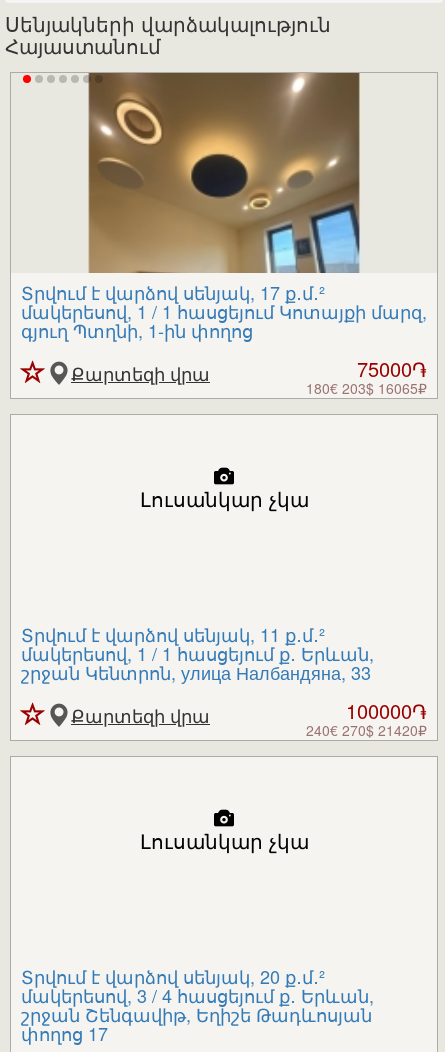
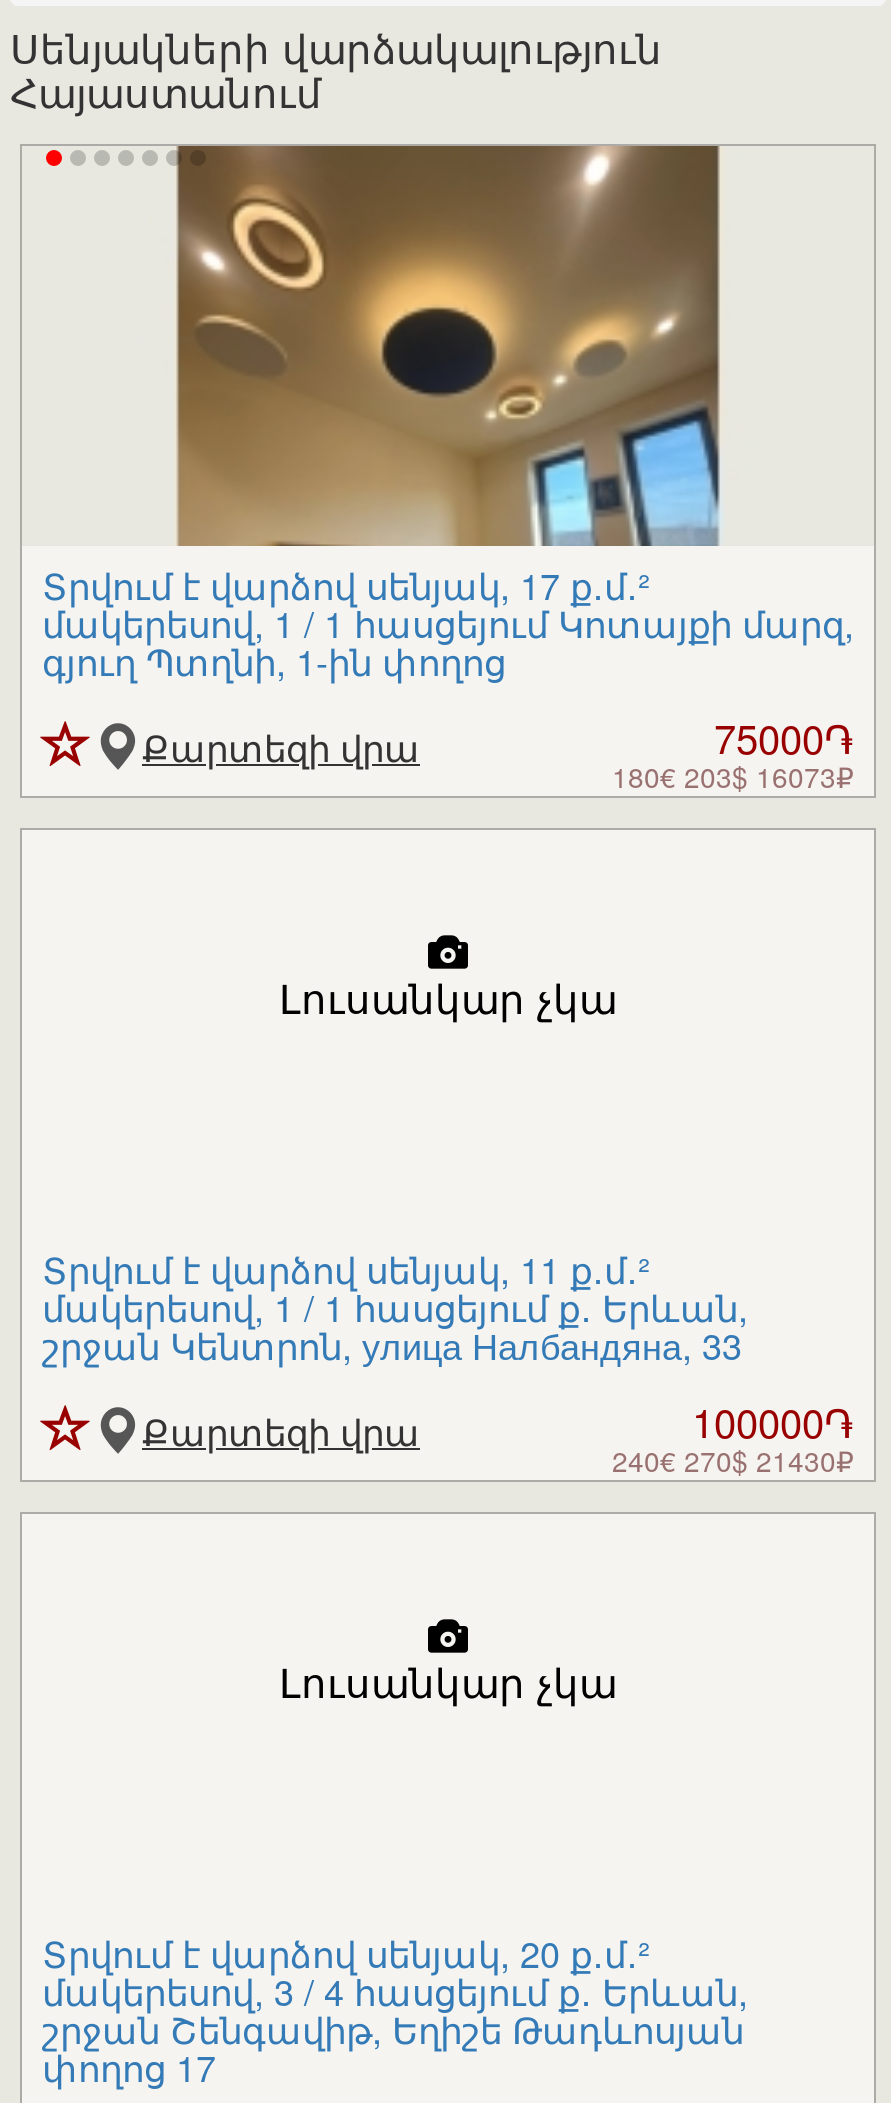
[306,378,427,398] 180€ 203$ 16065₽ -> [612,756,854,796] 180€ 203$ 16073₽
[306,720,427,740] 240€ 270$ 21420₽ -> [612,1440,854,1480] 240€ 270$ 21430₽

